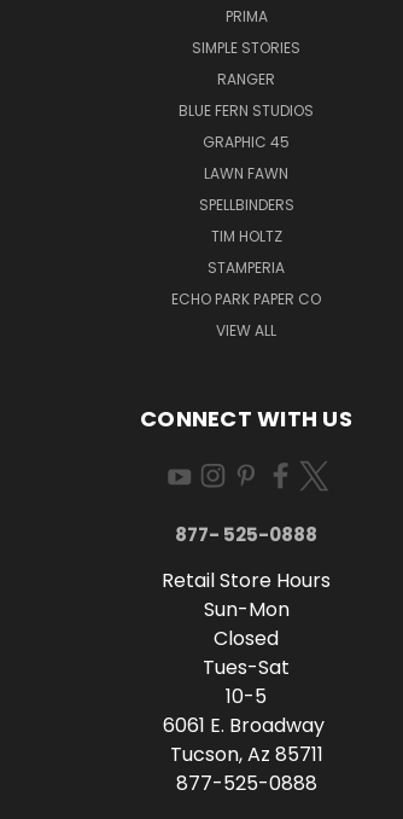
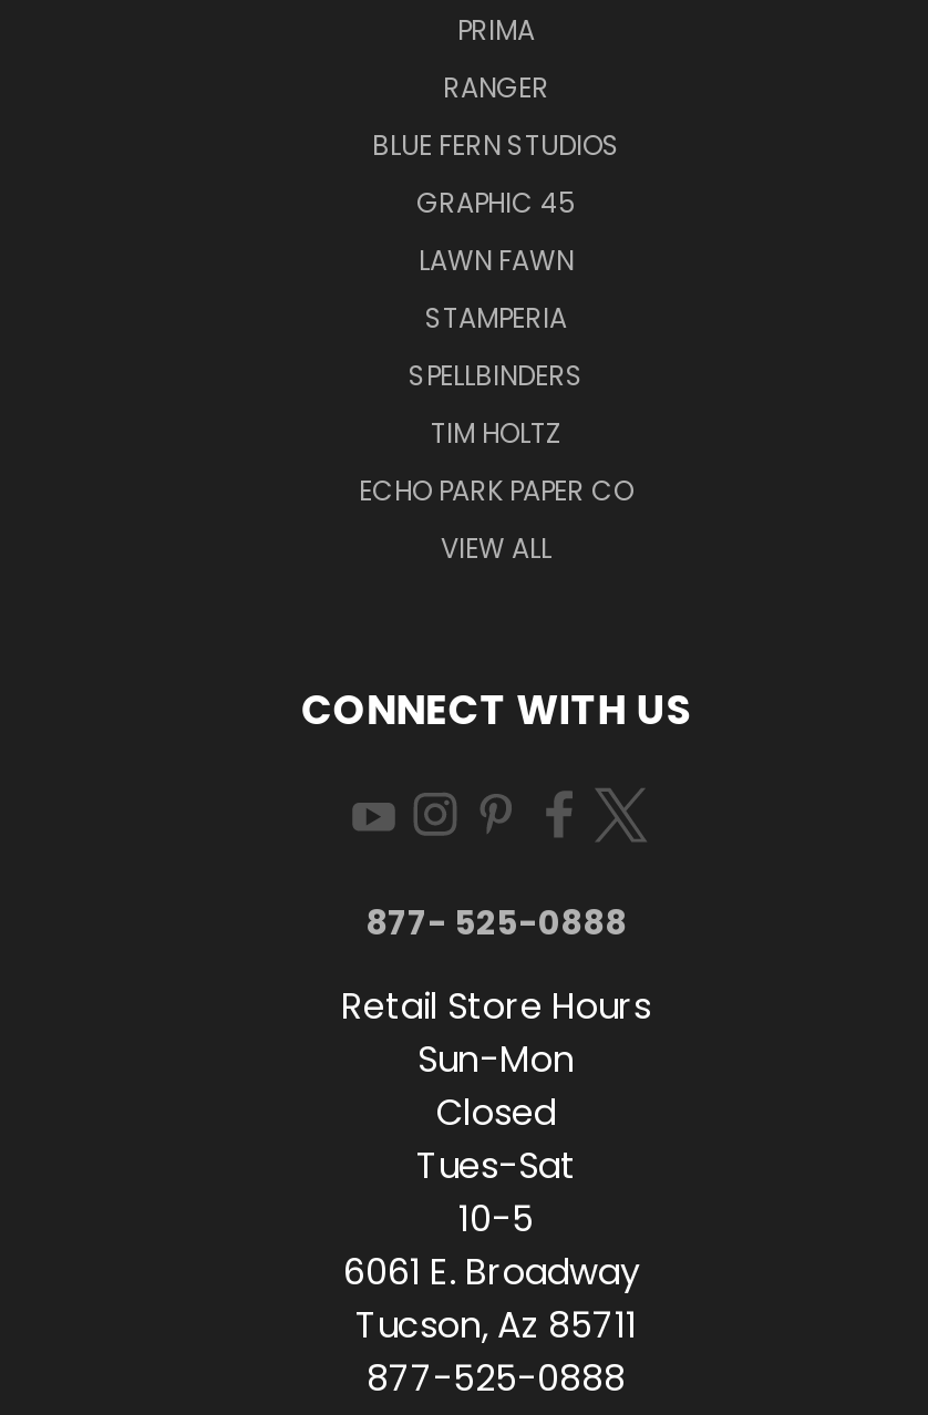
[192,37,300,58] SIMPLE STORIES -> none
moved [208,257,285,277] -> [425,298,567,336]: STAMPERIA

